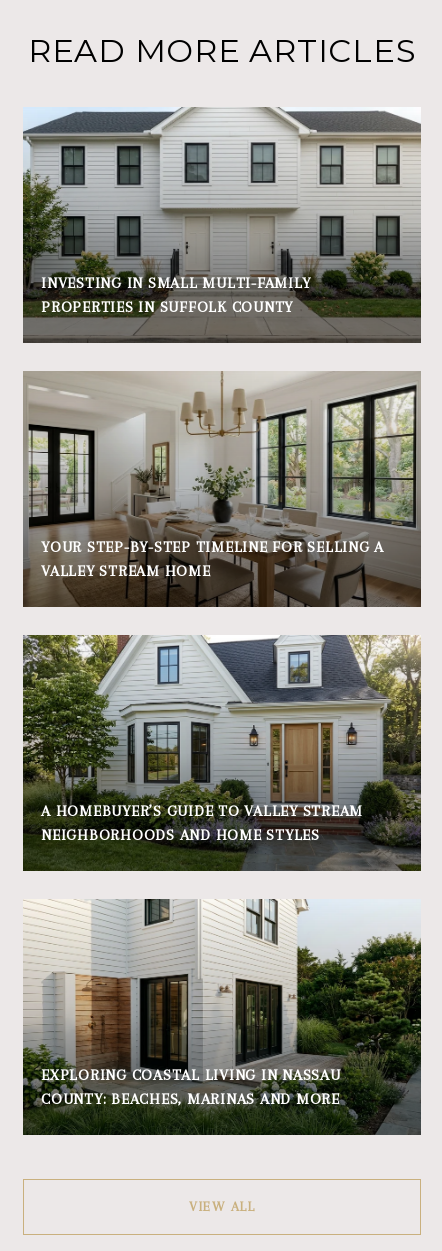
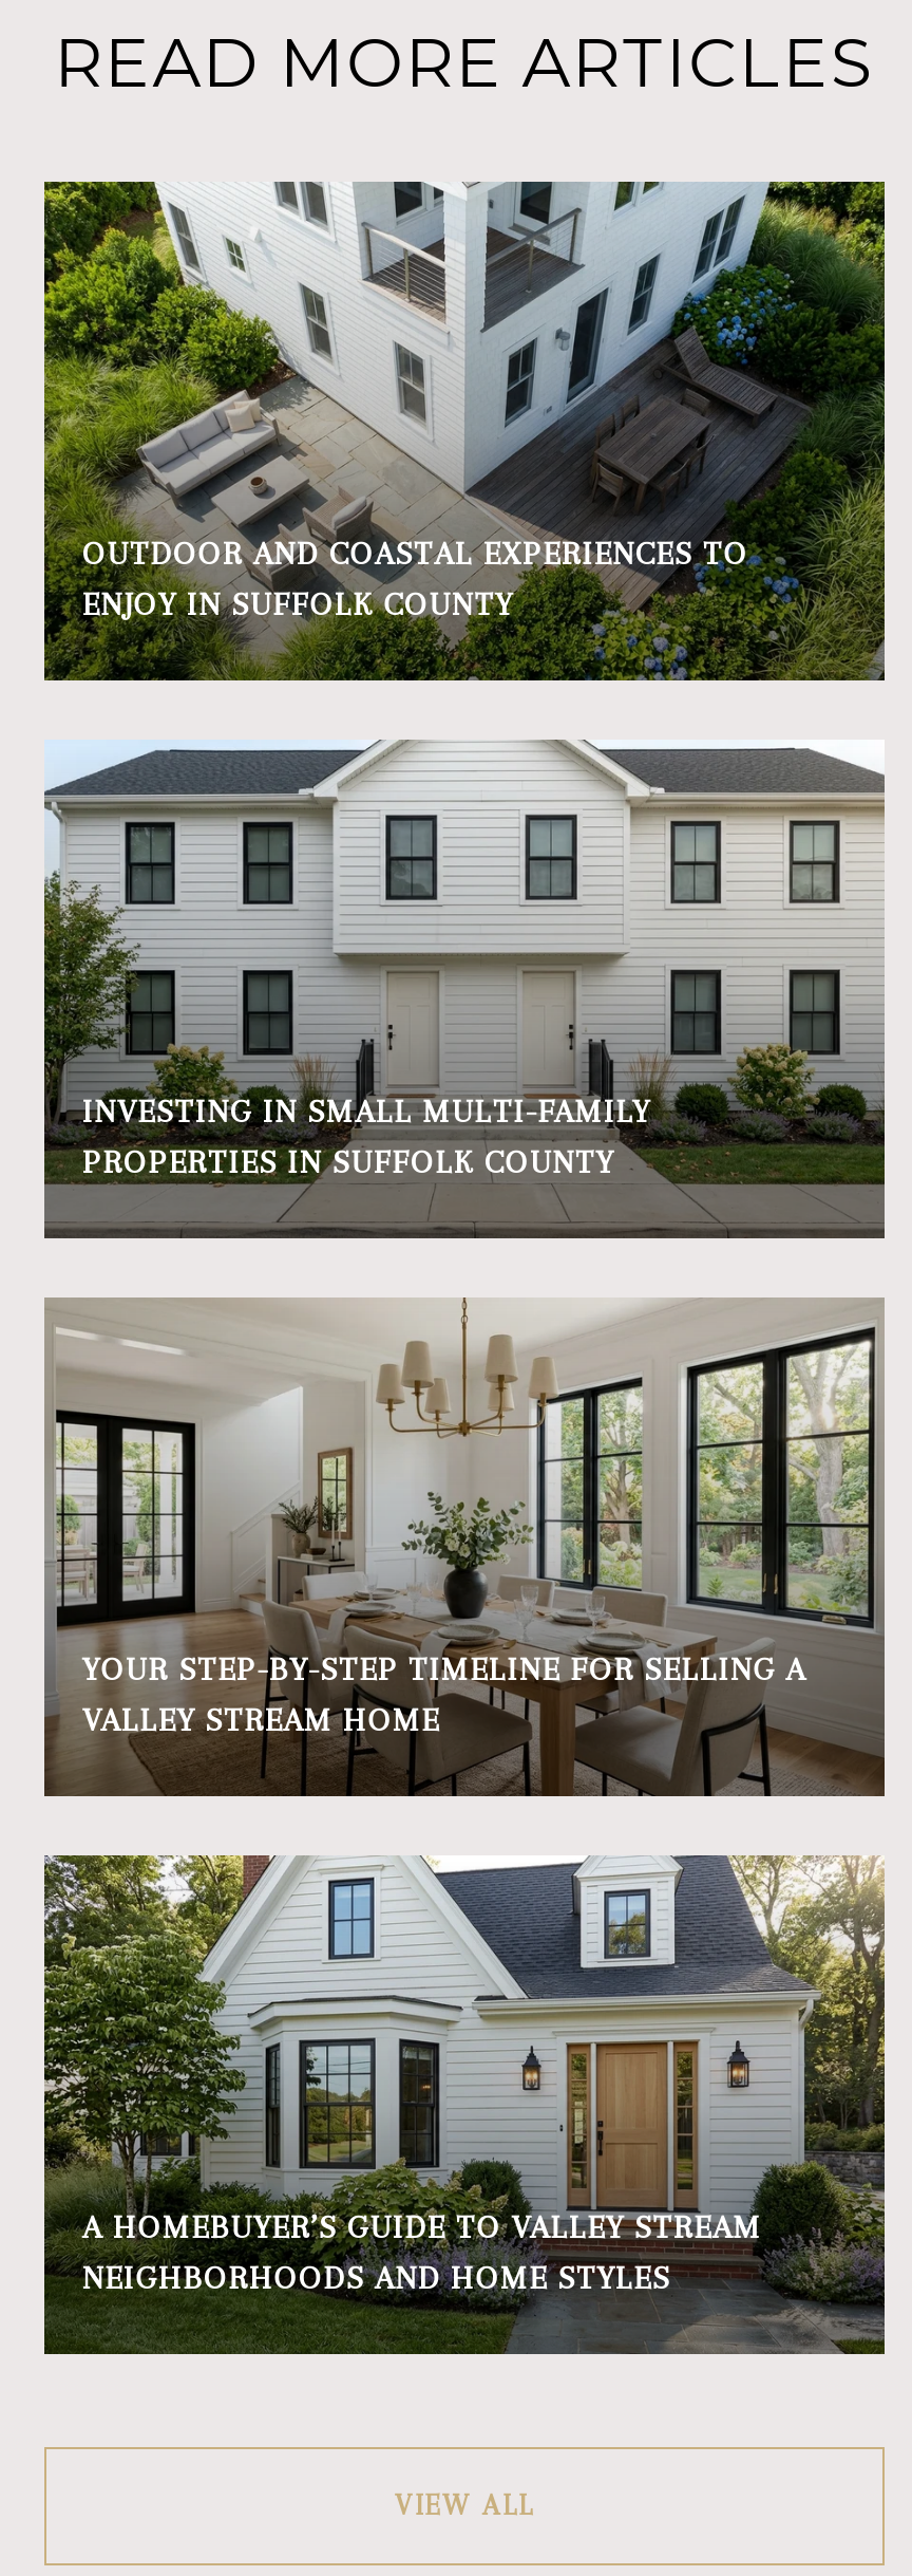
none -> [42,180,887,680] [image] | OUTDOOR AND COASTAL EXPERIENCES TO | ENJOY IN SUFFOLK COUNTY
moved [21,105,384,843] -> [40,735,806,2296]: [image] | INVESTING IN SMALL MULTI-FAMILY | PROPERTIES IN SUFFOLK COUNTY | YOUR STEP-BY-STEP TIMELINE FOR SELLING A | VALLEY STREAM HOME | A HOMEBUYER’S GUIDE TO VALLEY STREAM | NEIGHBORHOODS AND HOME STYLES
[23,898,422,1135] [image] | EXPLORING COASTAL LIVING IN NASSAU | COUNTY: BEACHES, MARINAS AND MORE -> none

